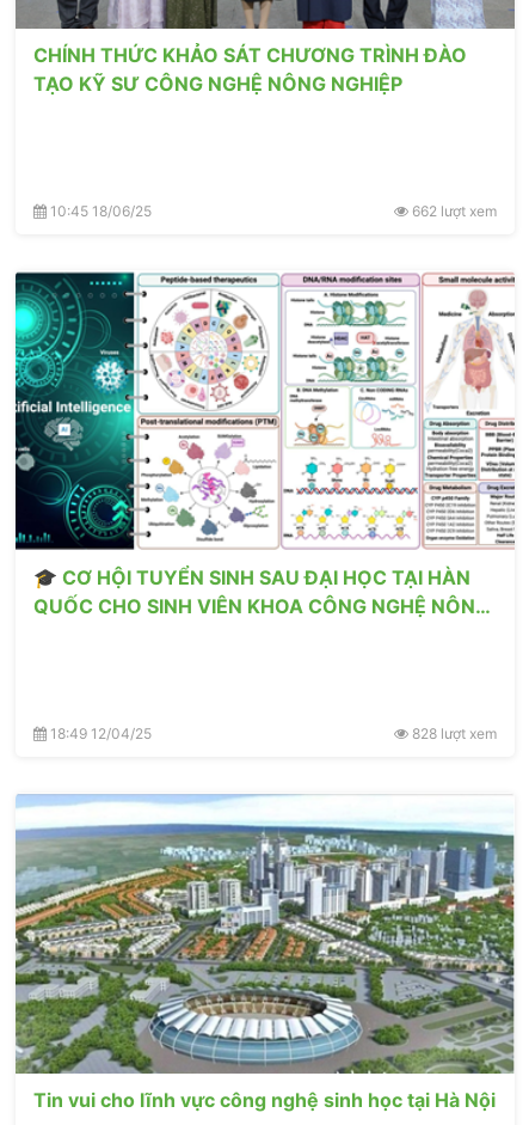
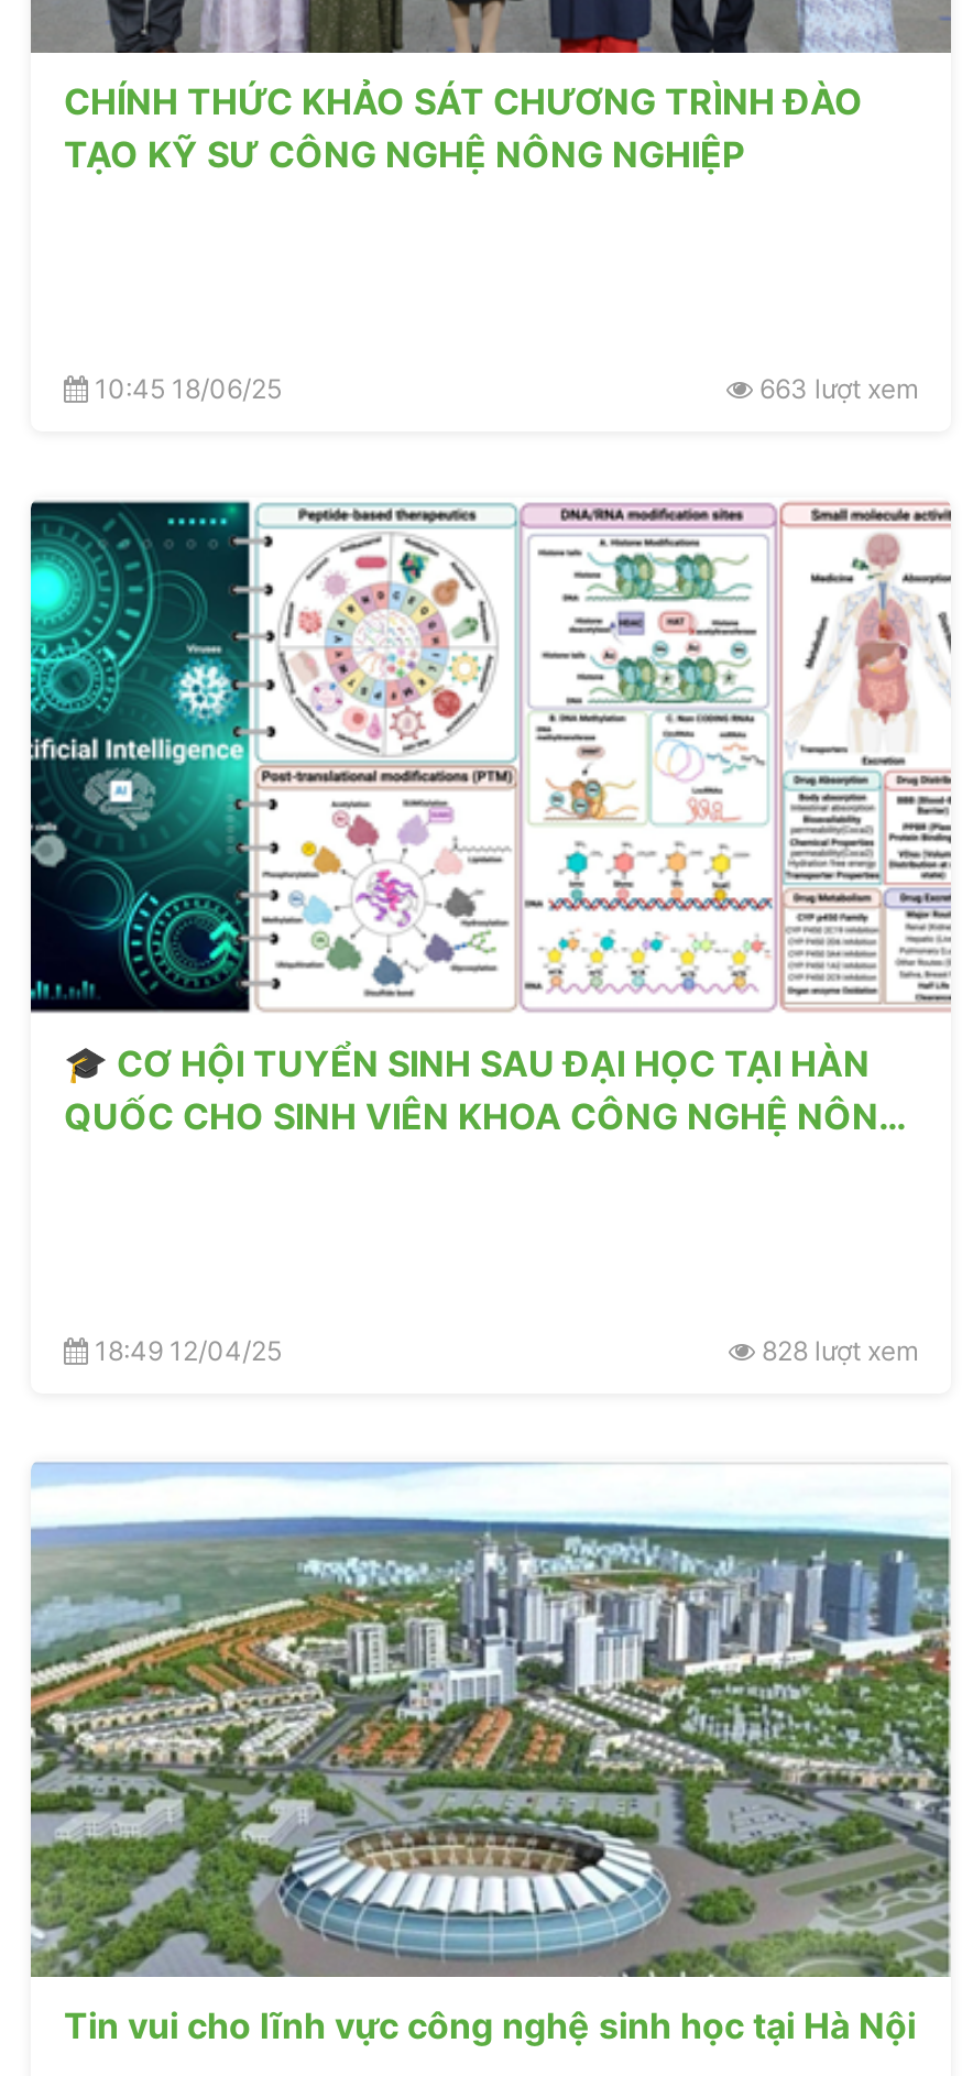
[408,202,497,220] 662 lượt xem -> [753,372,918,405] 663 lượt xem

